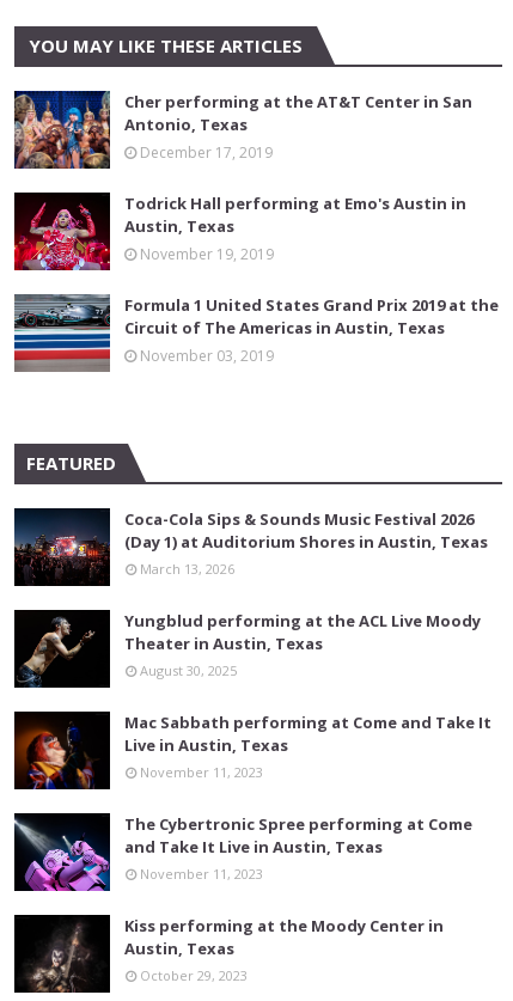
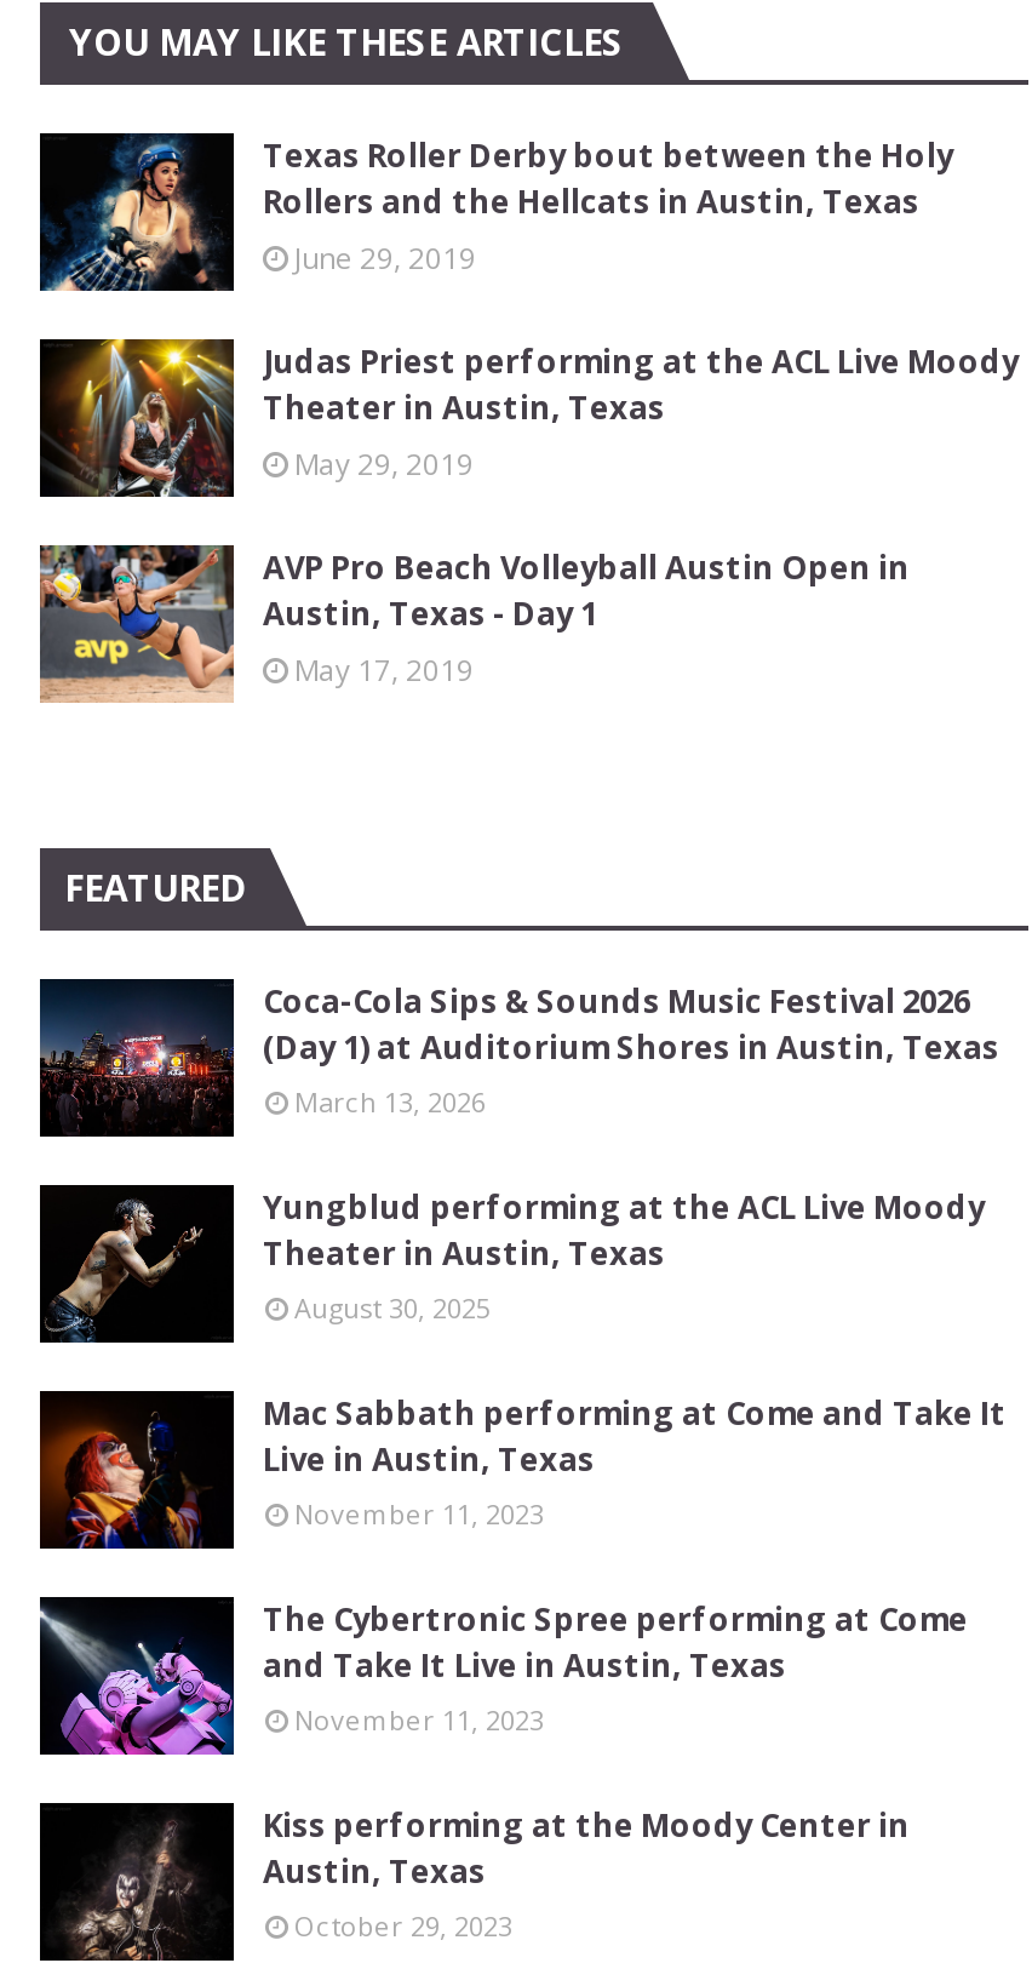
[13,90,472,170] [image] | Cher performing at the AT&T Center in San | Antonio, Texas | December 17, 2019 -> [40,133,953,291] [image] | Texas Roller Derby bout between the Holy | Rollers and the Hellcats in Austin, Texas | June 29, 2019
[13,191,466,271] [image] | Todrick Hall performing at Emo's Austin in | Austin, Texas | November 19, 2019 -> [38,337,1019,499] [image] | Judas Priest performing at the ACL Live Moody | Theater in Austin, Texas | May 29, 2019
[13,294,499,372] [image] | Formula 1 United States Grand Prix 2019 at the | Circuit of The Americas in Austin, Texas | November 03, 2019 -> [38,543,910,703] [image] | AVP Pro Beach Volleyball Austin Open in | Austin, Texas - Day 1 | May 17, 2019

